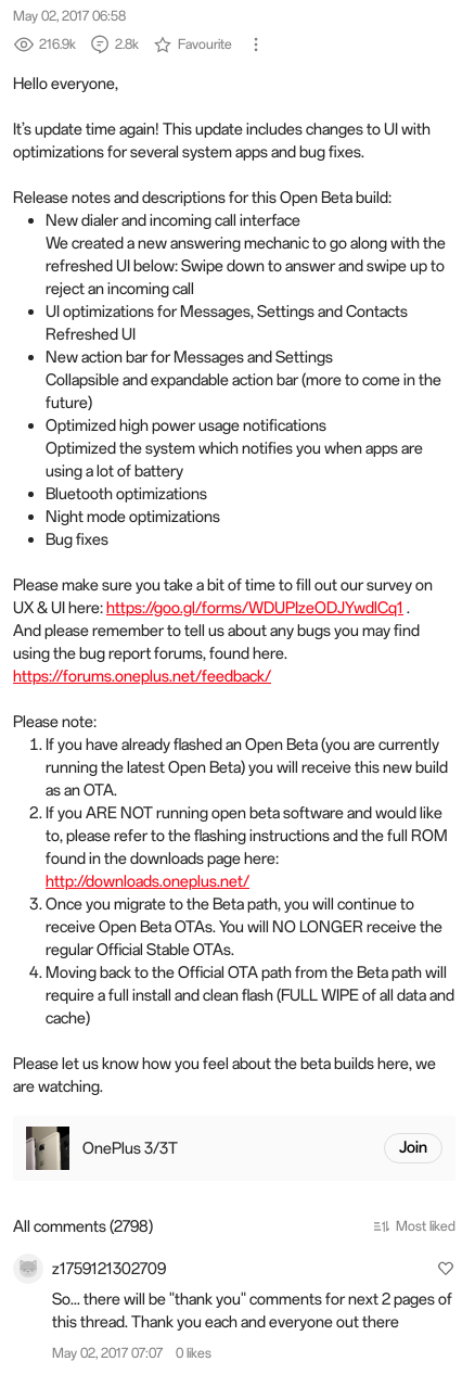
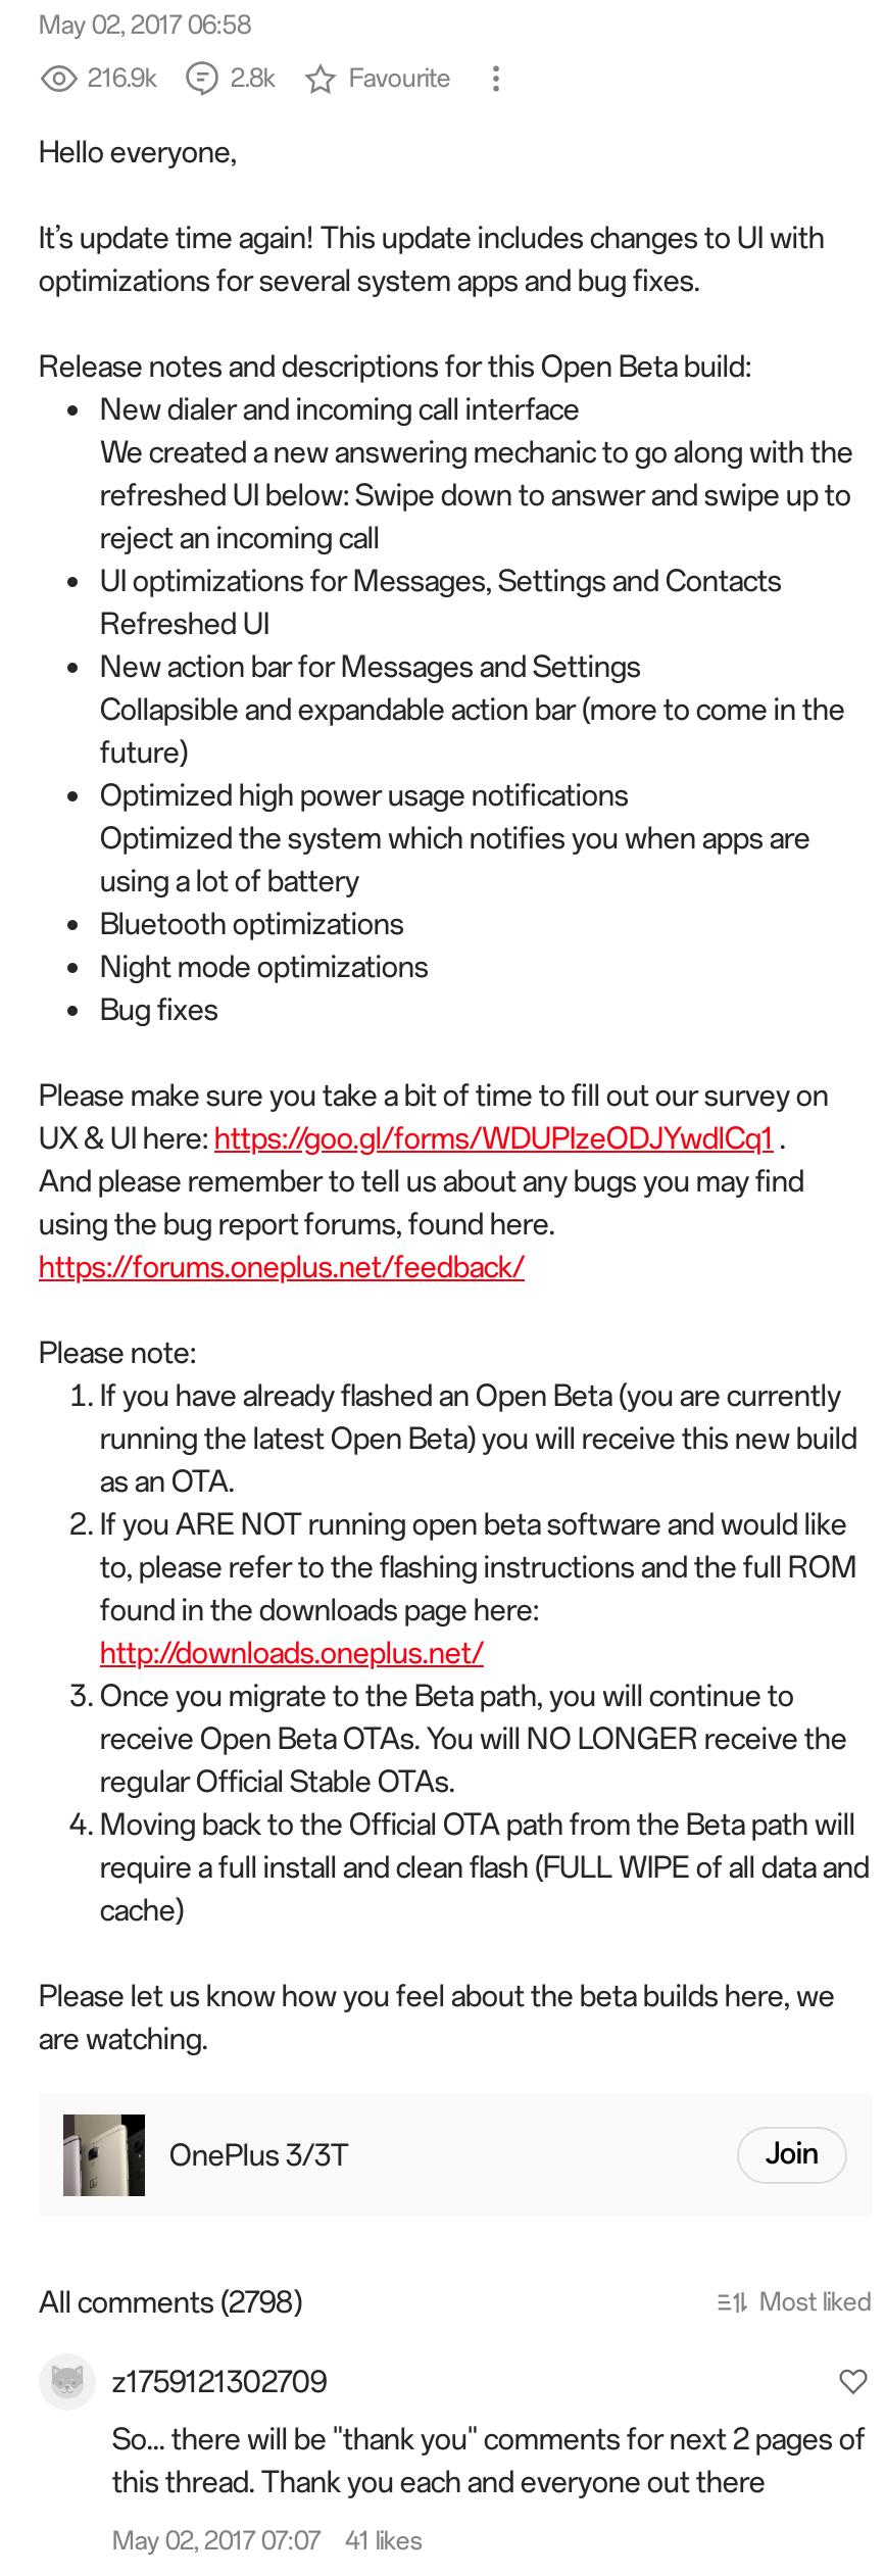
[52,1345,211,1361] May 02, 2017 07:07 0 likes -> [112,2525,423,2556] May 02, 2017 07:07 41 likes

